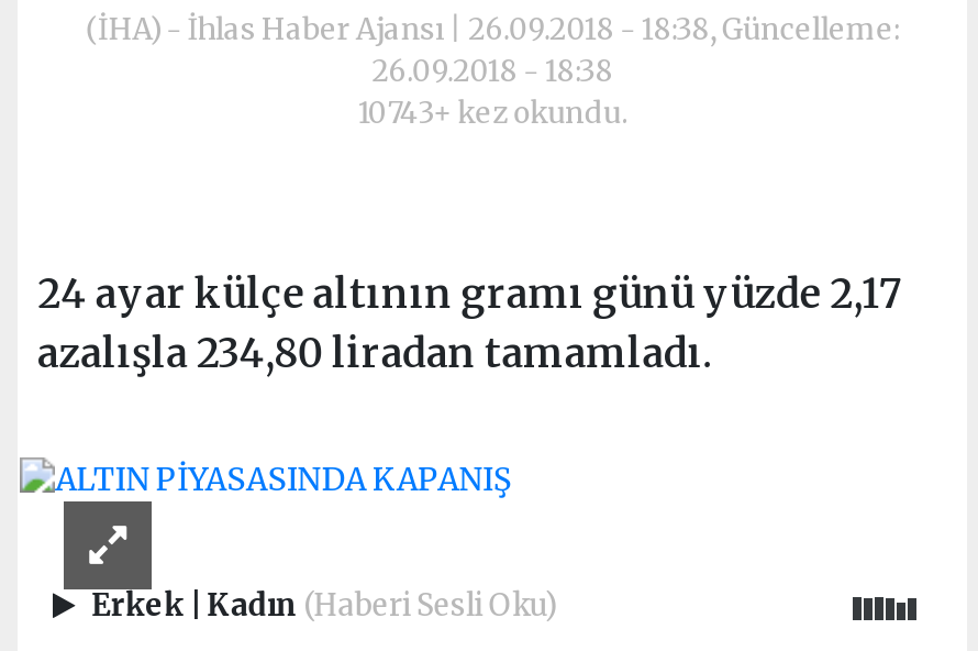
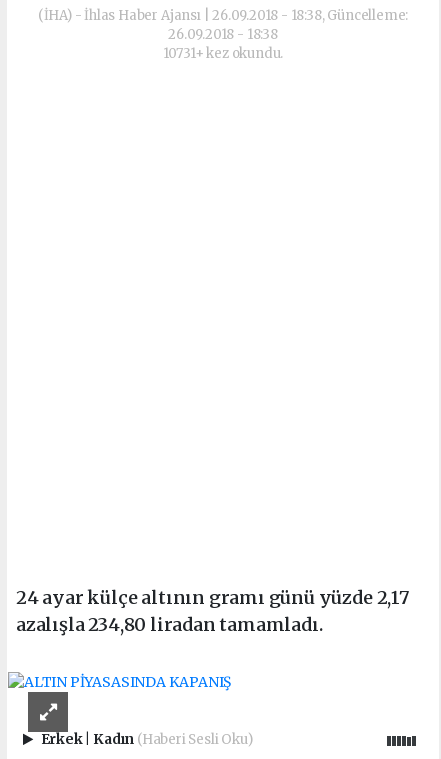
[358,94,627,132] 10743+ kez okundu. -> [163,45,283,62] 10731+ kez okundu.

